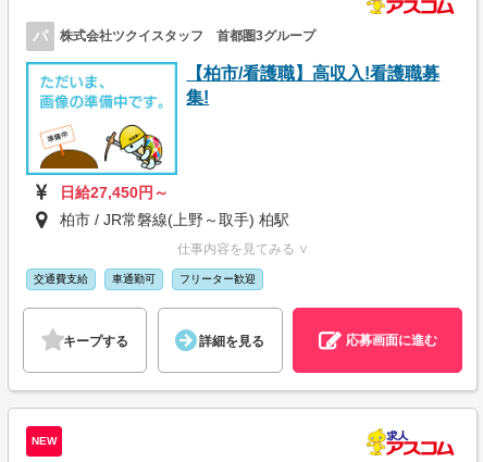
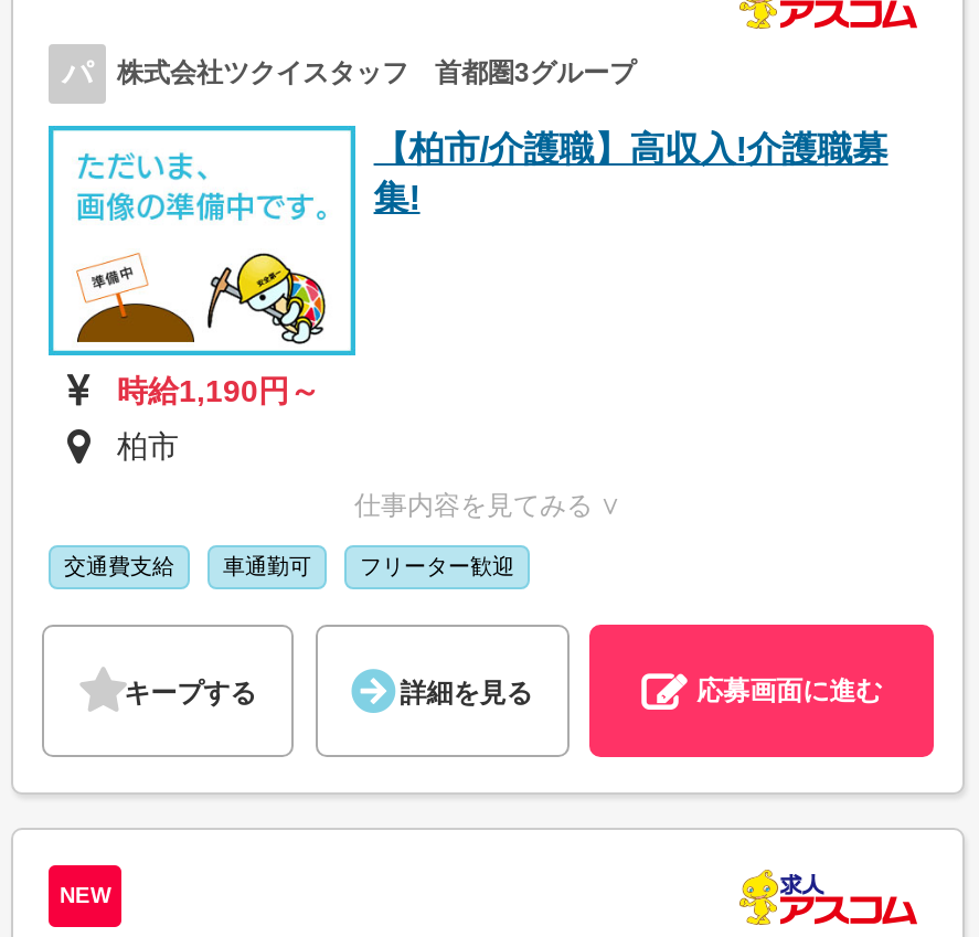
[186,64,440,82] 【柏市/看護職】高収入!看護職募 -> [374,130,888,167] 【柏市/介護職】高収入!介護職募
[60,184,169,201] 日給27,450円～ -> [117,373,320,409] 時給1,190円～
[60,211,289,228] 柏市 / JR常磐線(上野～取手) 柏駅 -> [117,429,179,464] 柏市

